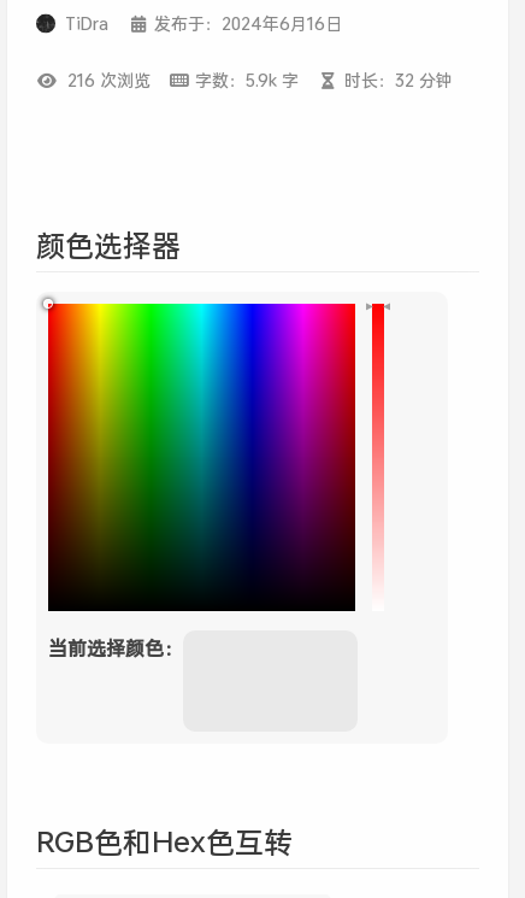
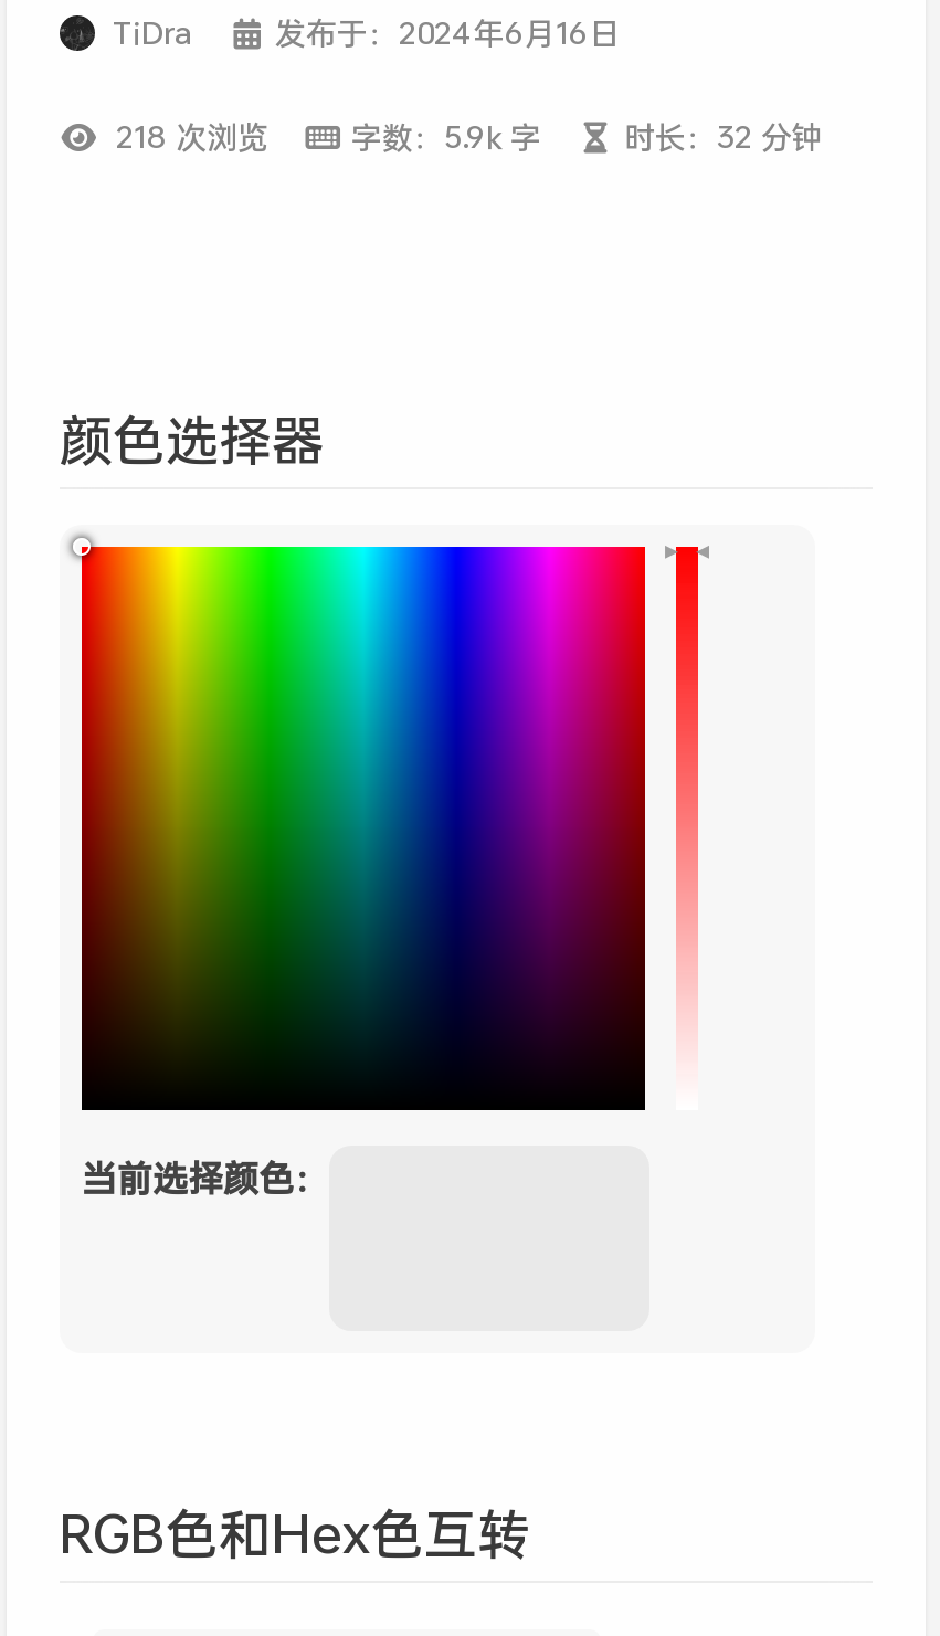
[67,69,452,92] 216 次浏览 字数：5.9k 字 时长：32 分钟 -> [116,116,823,158] 218 次浏览 字数：5.9k 字 时长：32 分钟

